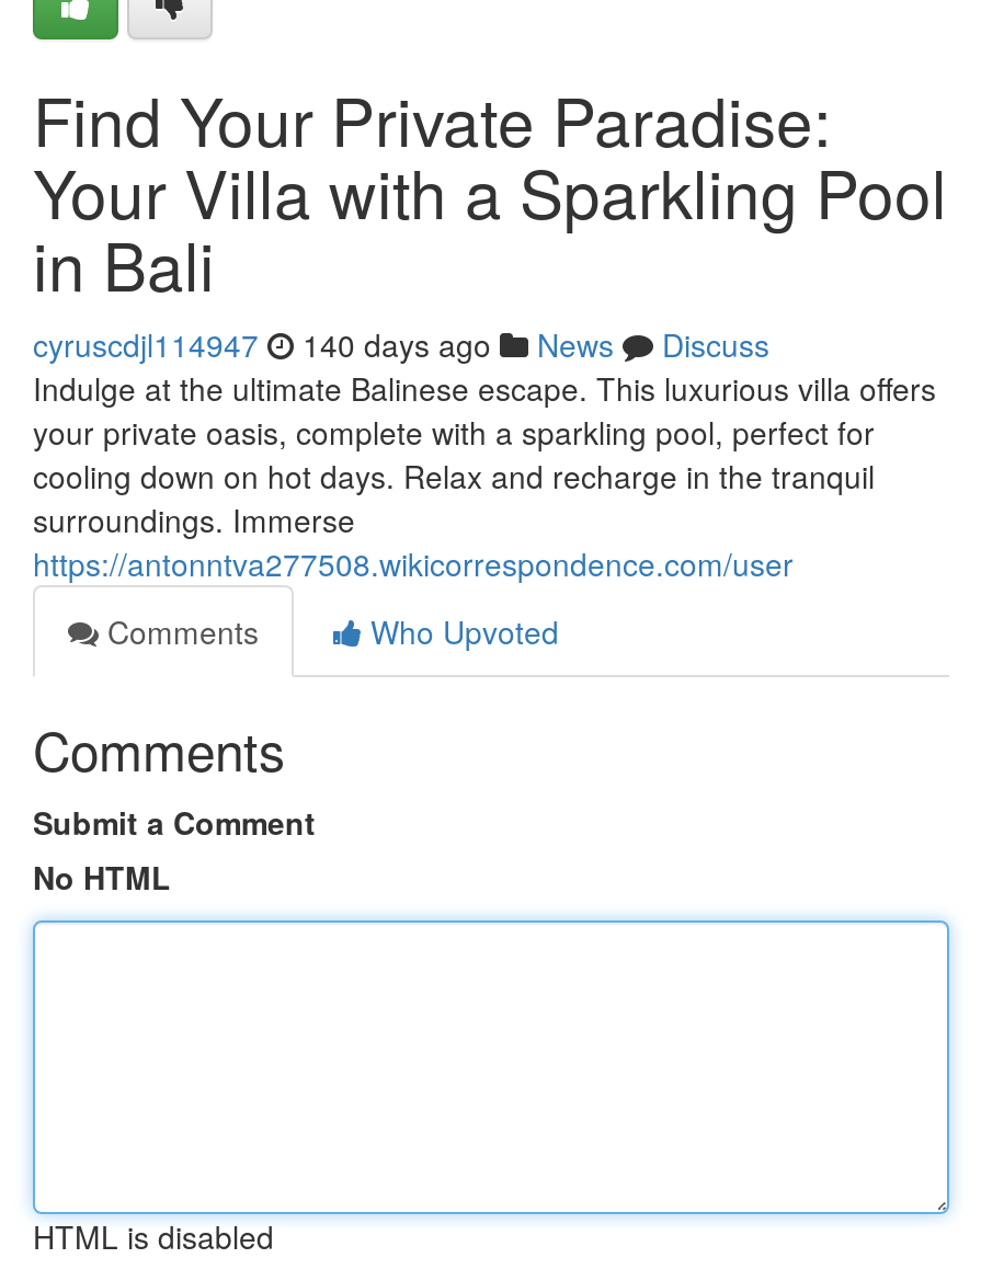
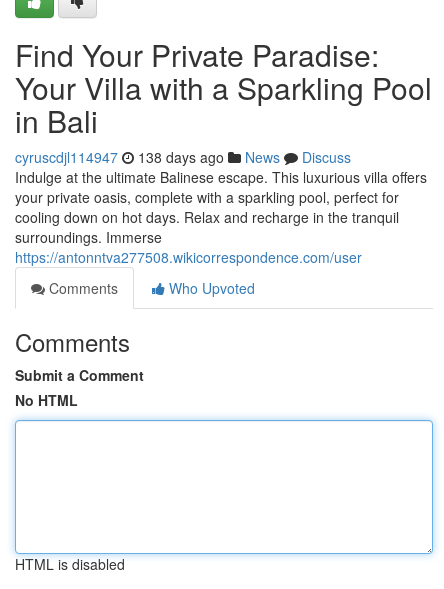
[33,322,769,366] cyruscdjl114947 140 days ago News Discuss -> [15,147,351,167] cyruscdjl114947 138 days ago News Discuss

